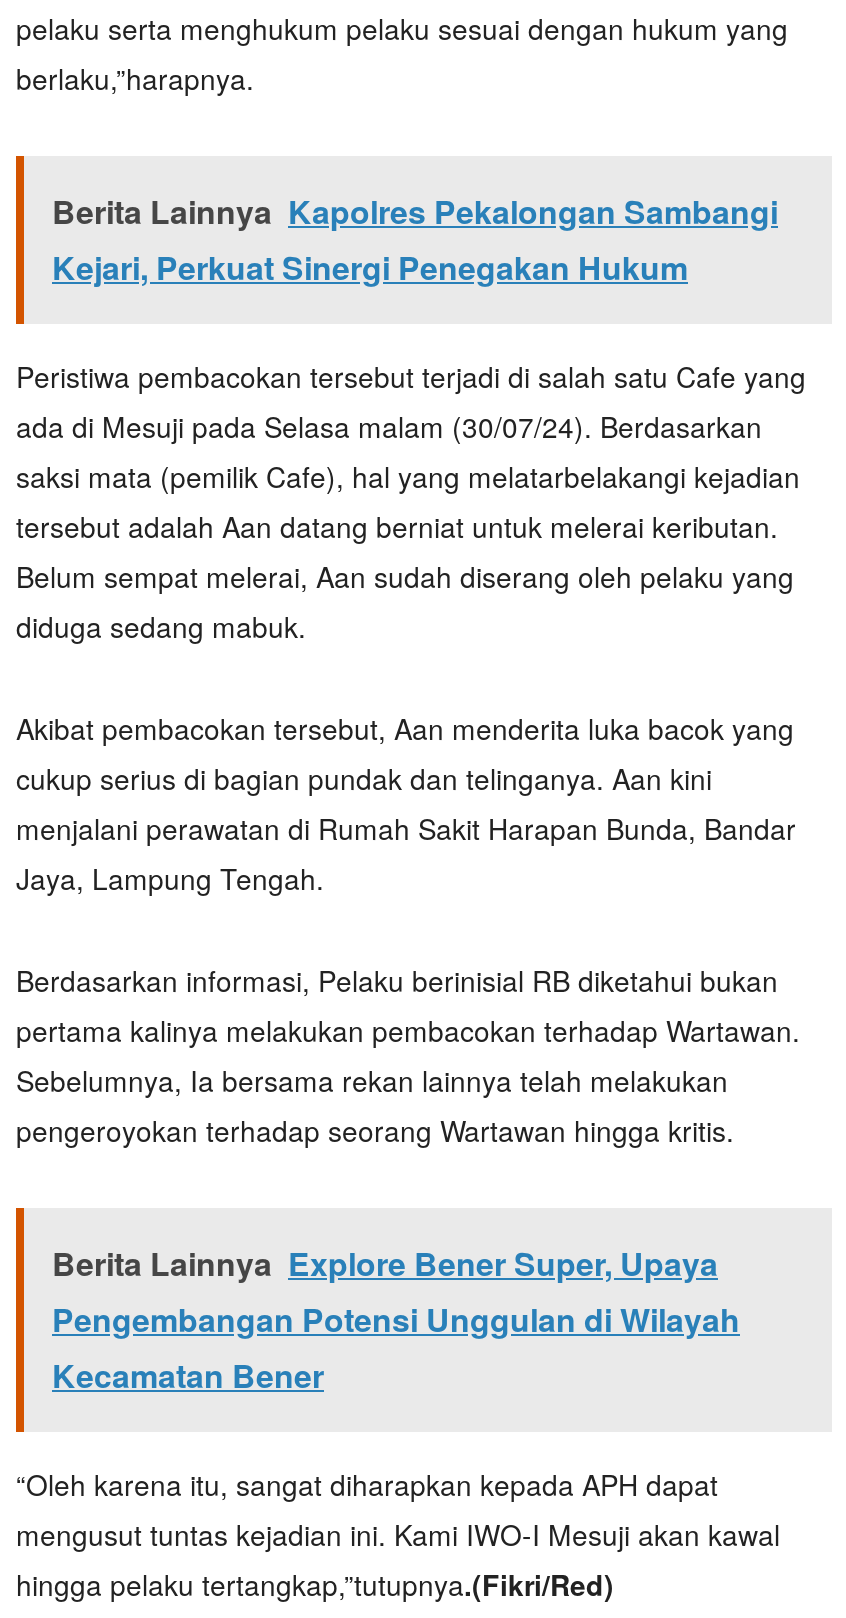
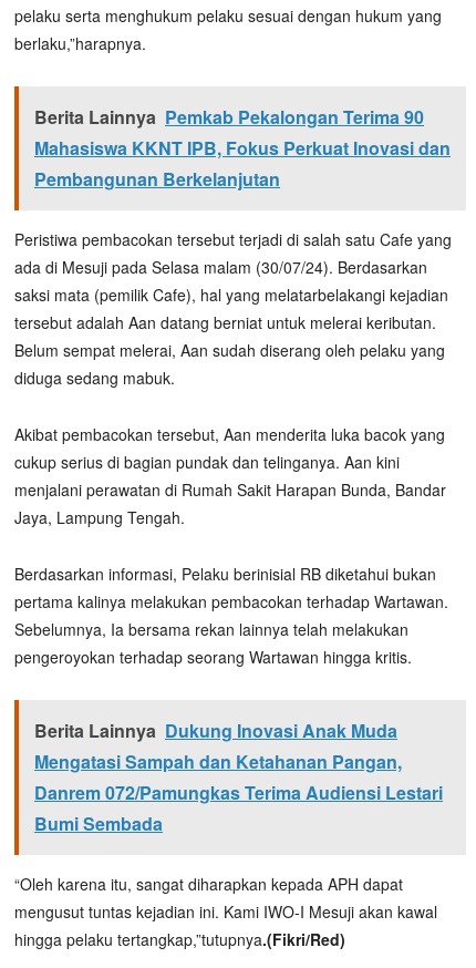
[52,187,778,289] Berita Lainnya Kapolres Pekalongan Sambangi | Kejari, Perkuat Sinergi Penegakan Hukum -> [34,104,451,191] Berita Lainnya Pemkab Pekalongan Terima 90 | Mahasiswa KKNT IPB, Fokus Perkuat Inovasi dan | Pembangunan Berkelanjutan
[52,1239,740,1397] Berita Lainnya Explore Bener Super, Upaya | Pengembangan Potensi Unggulan di Wilayah | Kecamatan Bener -> [34,717,443,836] Berita Lainnya Dukung Inovasi Anak Muda | Mengatasi Sampah dan Ketahanan Pangan, | Danrem 072/Pamungkas Terima Audiensi Lestari | Bumi Sembada

